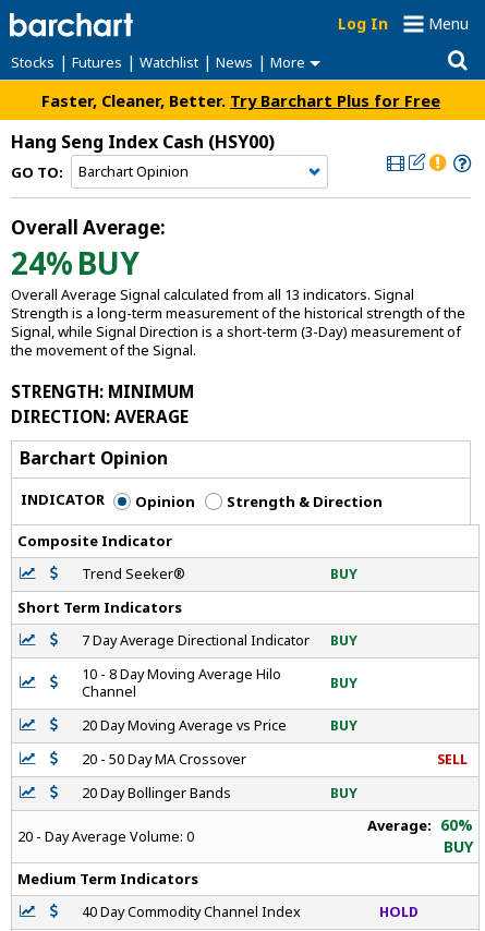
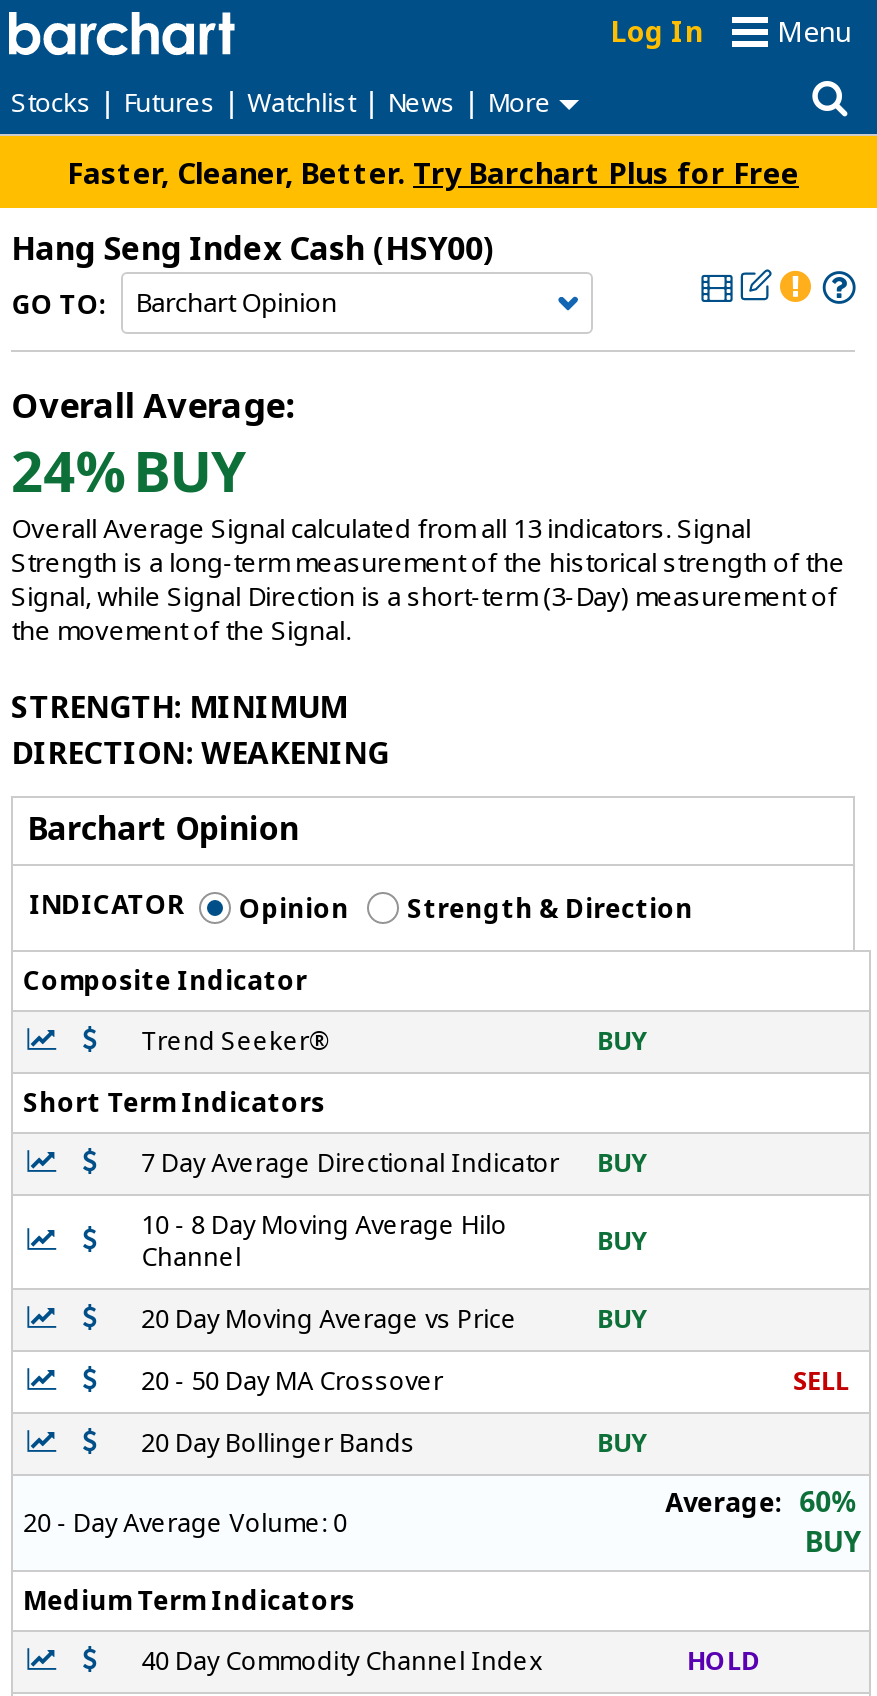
[11,405,189,428] DIRECTION: AVERAGE -> [11,731,389,773] DIRECTION: WEAKENING

